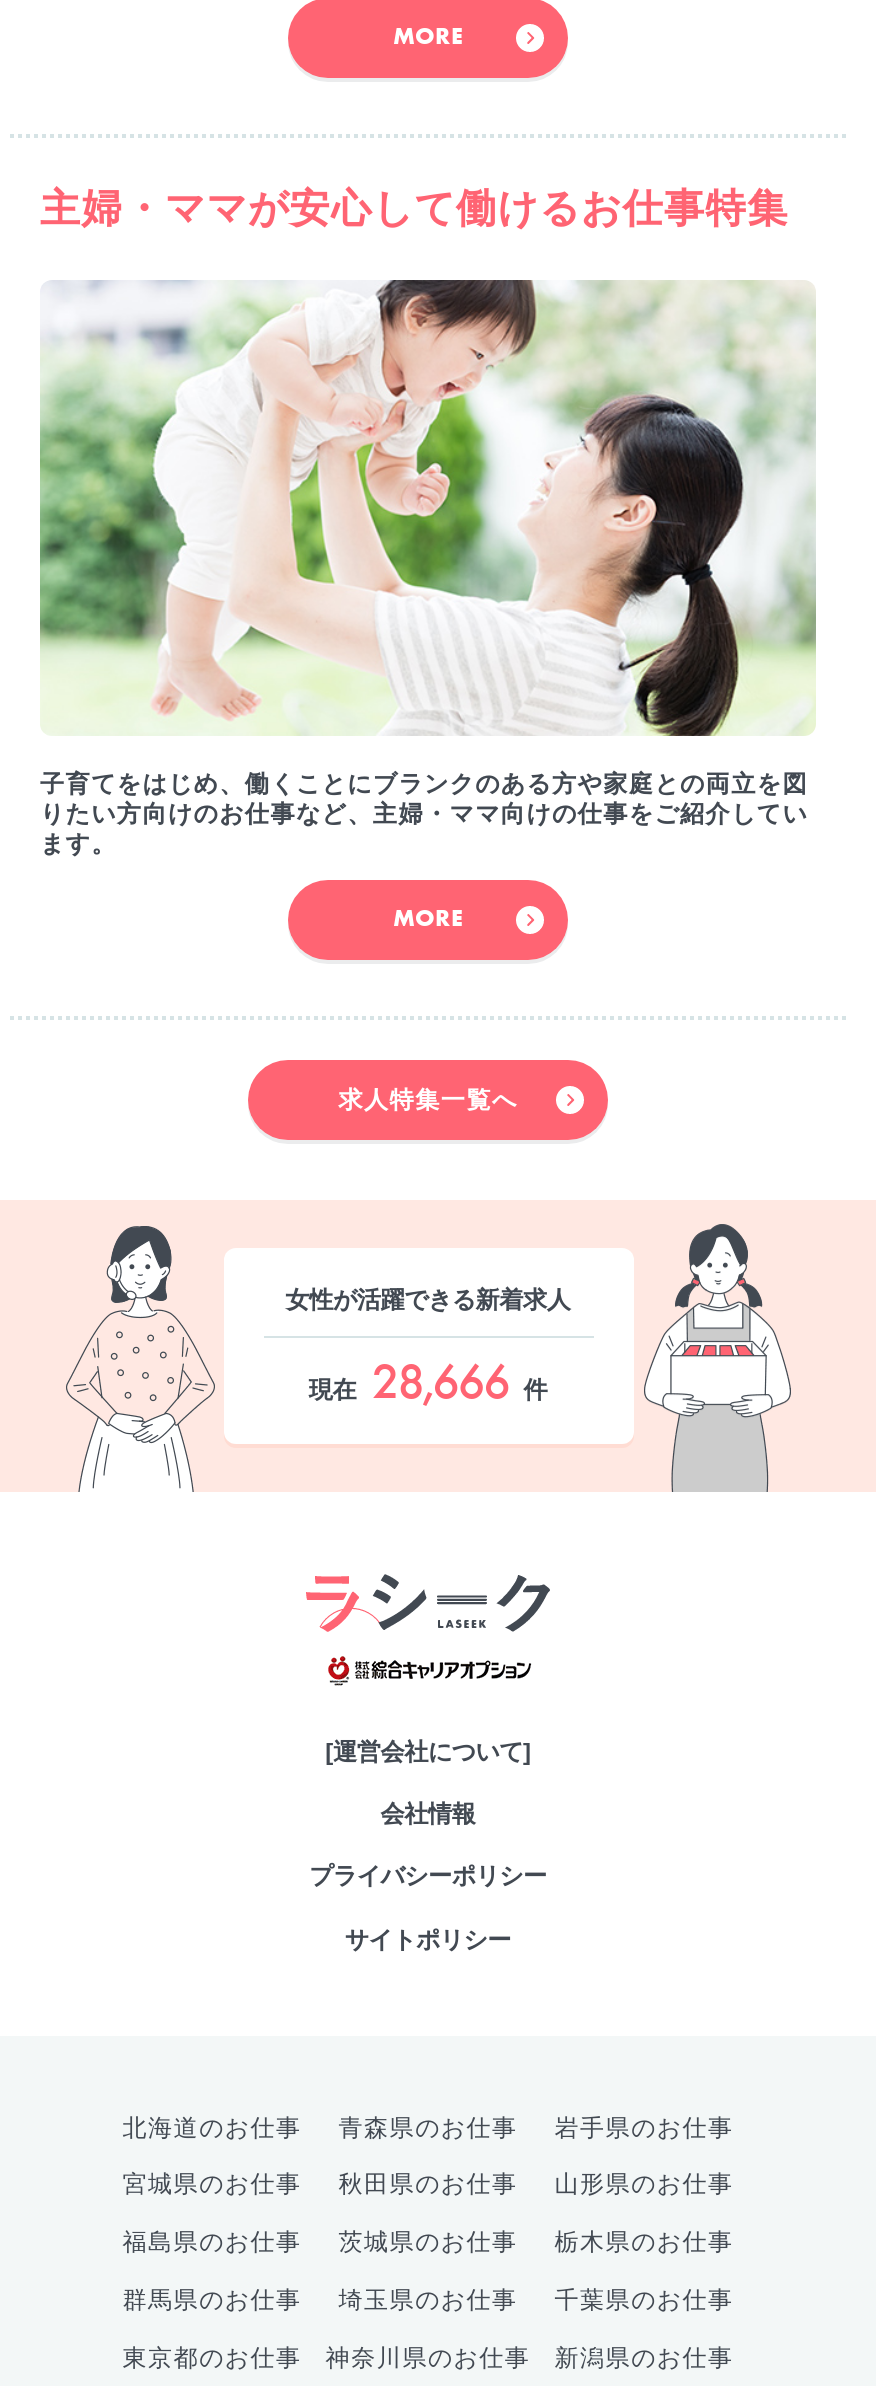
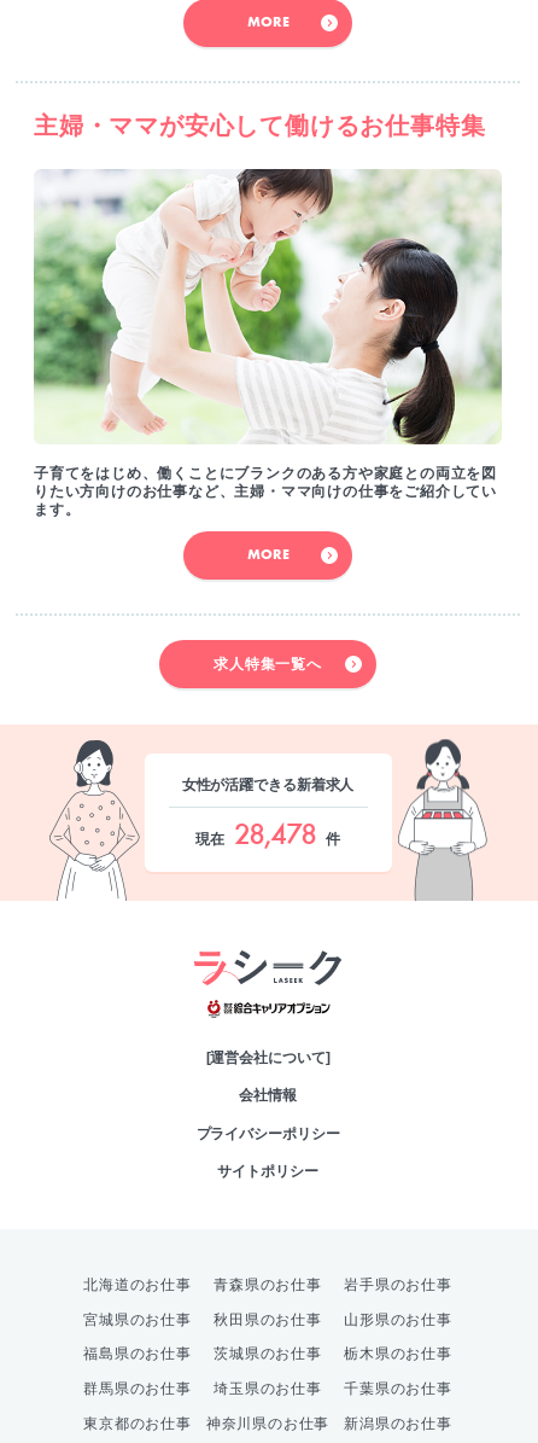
[309,1362,547,1412] 現在 28,666 件 -> [196,823,340,853] 現在 28,478 件

